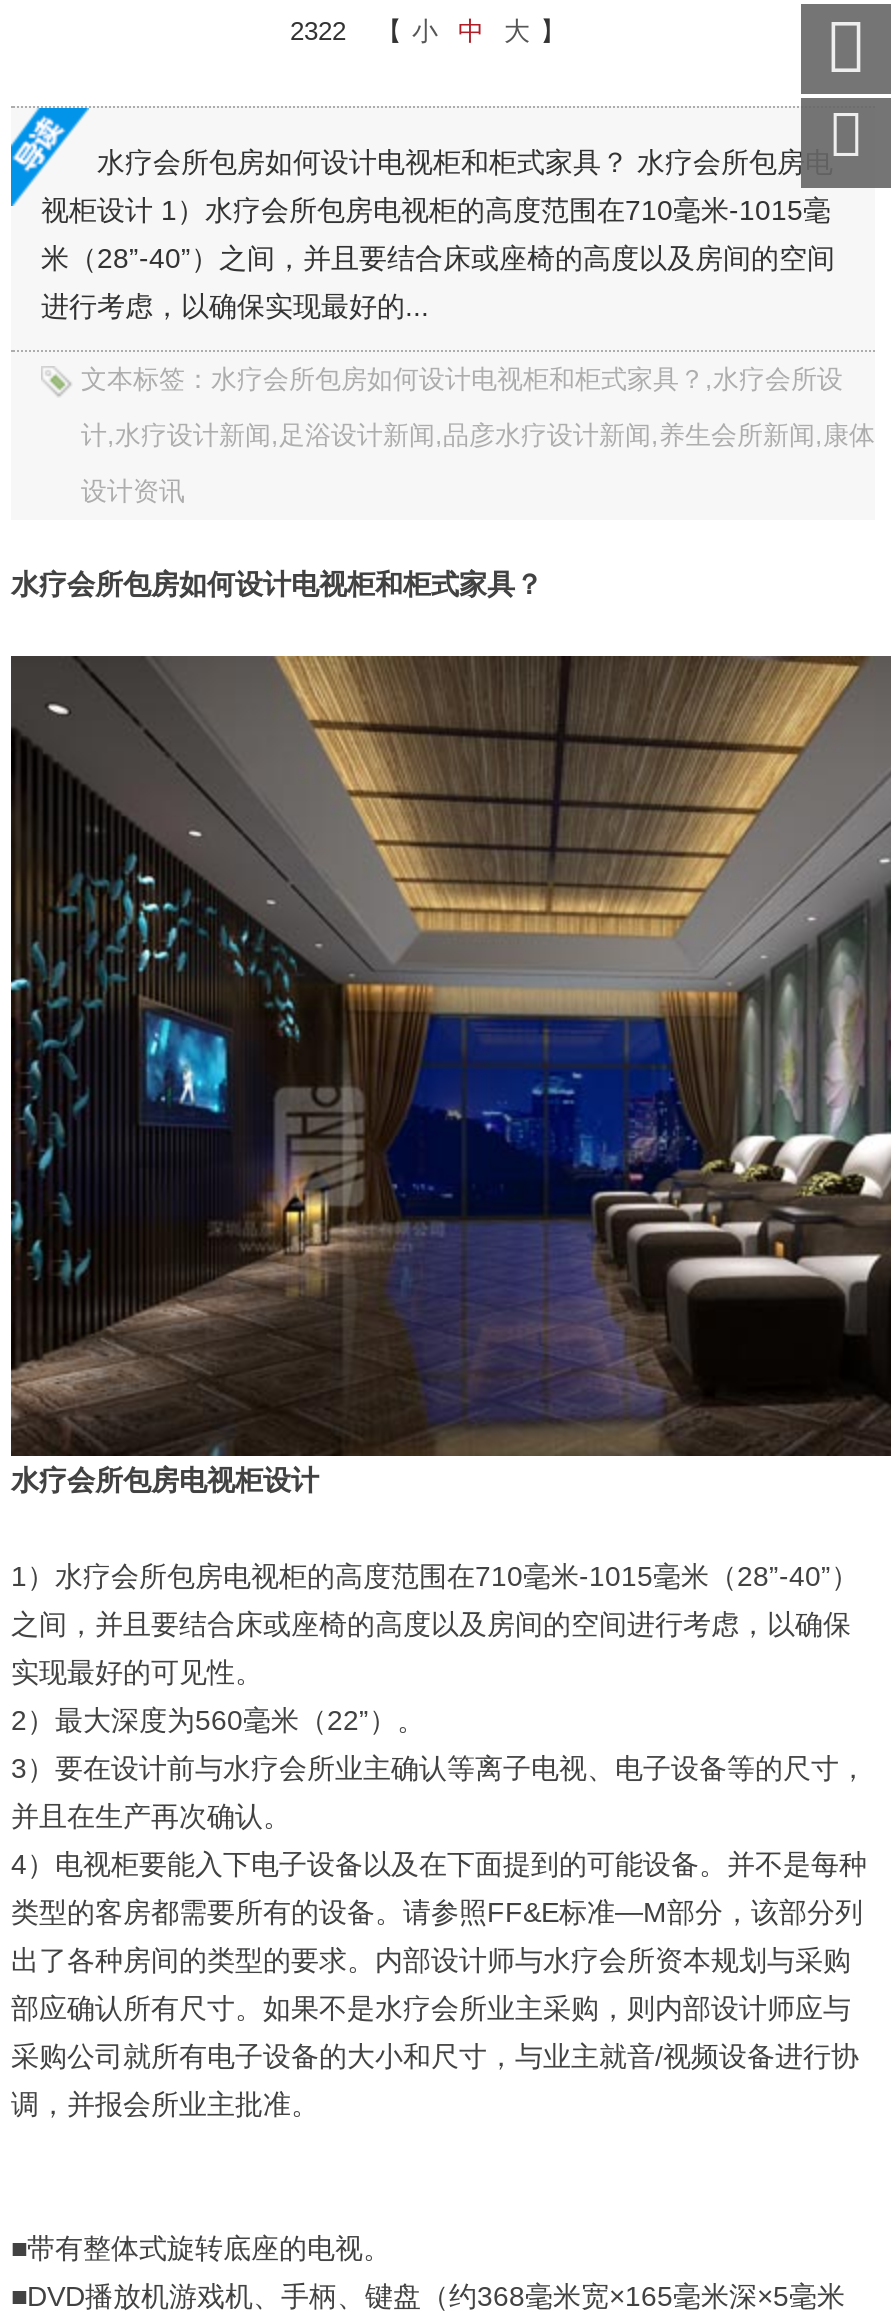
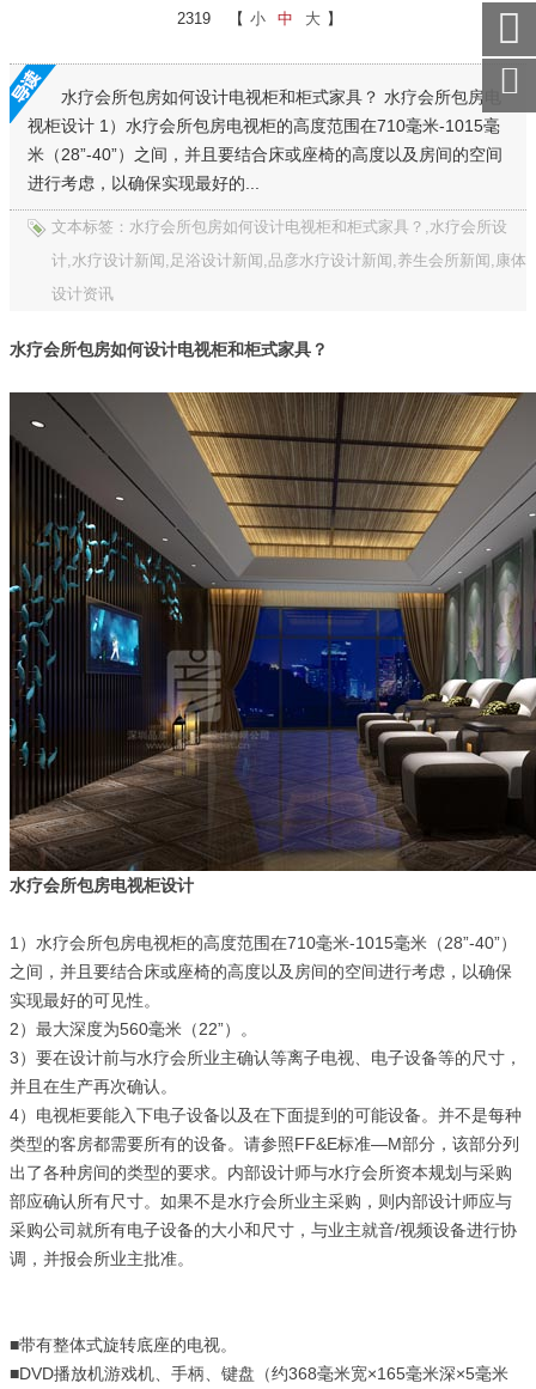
[290,16,566,46] 2322 【 小 中 大 】 -> [176,10,342,28] 2319 【 小 中 大 】

